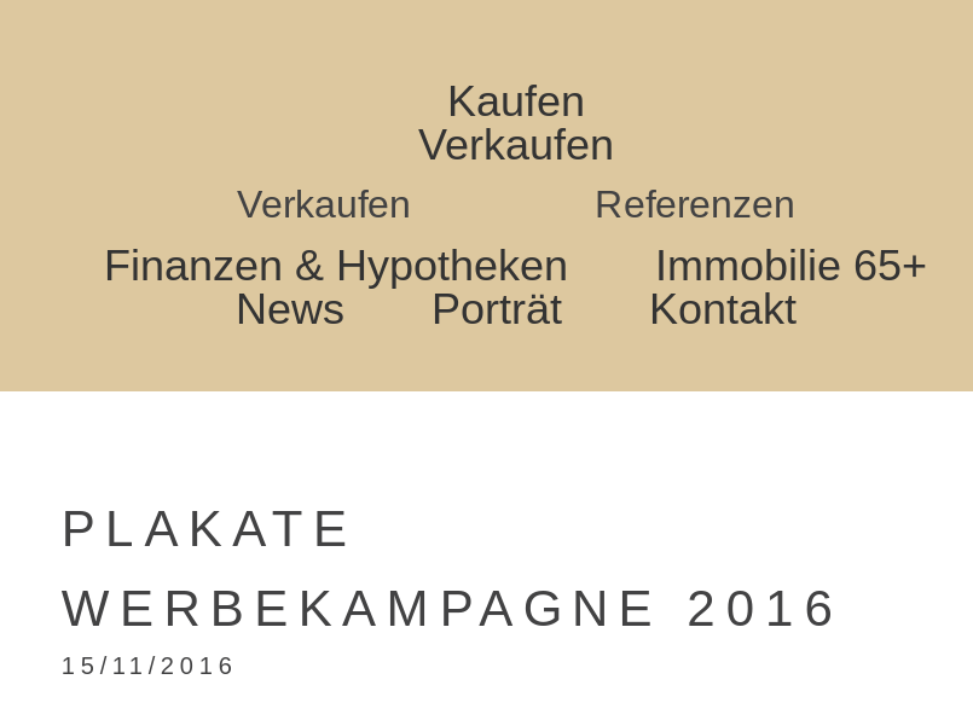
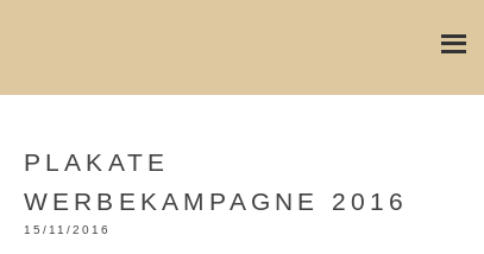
[104,77,928,333] Kaufen | Verkaufen | Verkaufen | Referenzen | Finanzen & Hypotheken | Immobilie 65+ | News | Porträt | Kontakt -> none

